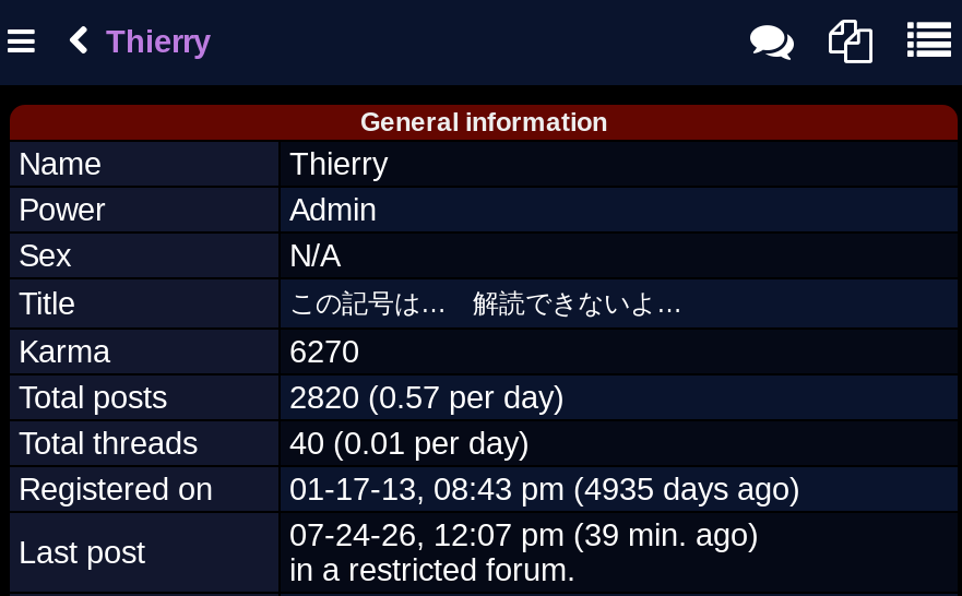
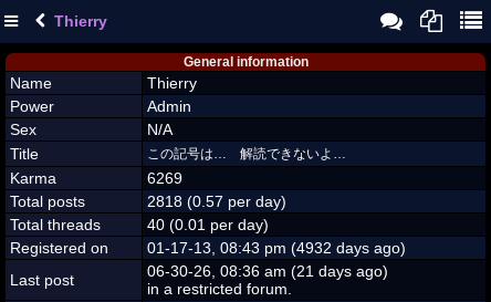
[289,334,359,369] 6270 -> [147,169,182,187] 6269
[289,380,565,415] 2820 (0.57 per day) -> [147,192,286,210] 2818 (0.57 per day)
[289,472,800,506] 01-17-13, 08:43 pm (4935 days ago) -> [147,239,406,257] 01-17-13, 08:43 pm (4932 days ago)
[289,517,759,552] 07-24-26, 12:07 pm (39 min. ago) -> [147,262,388,280] 06-30-26, 08:36 am (21 days ago)

